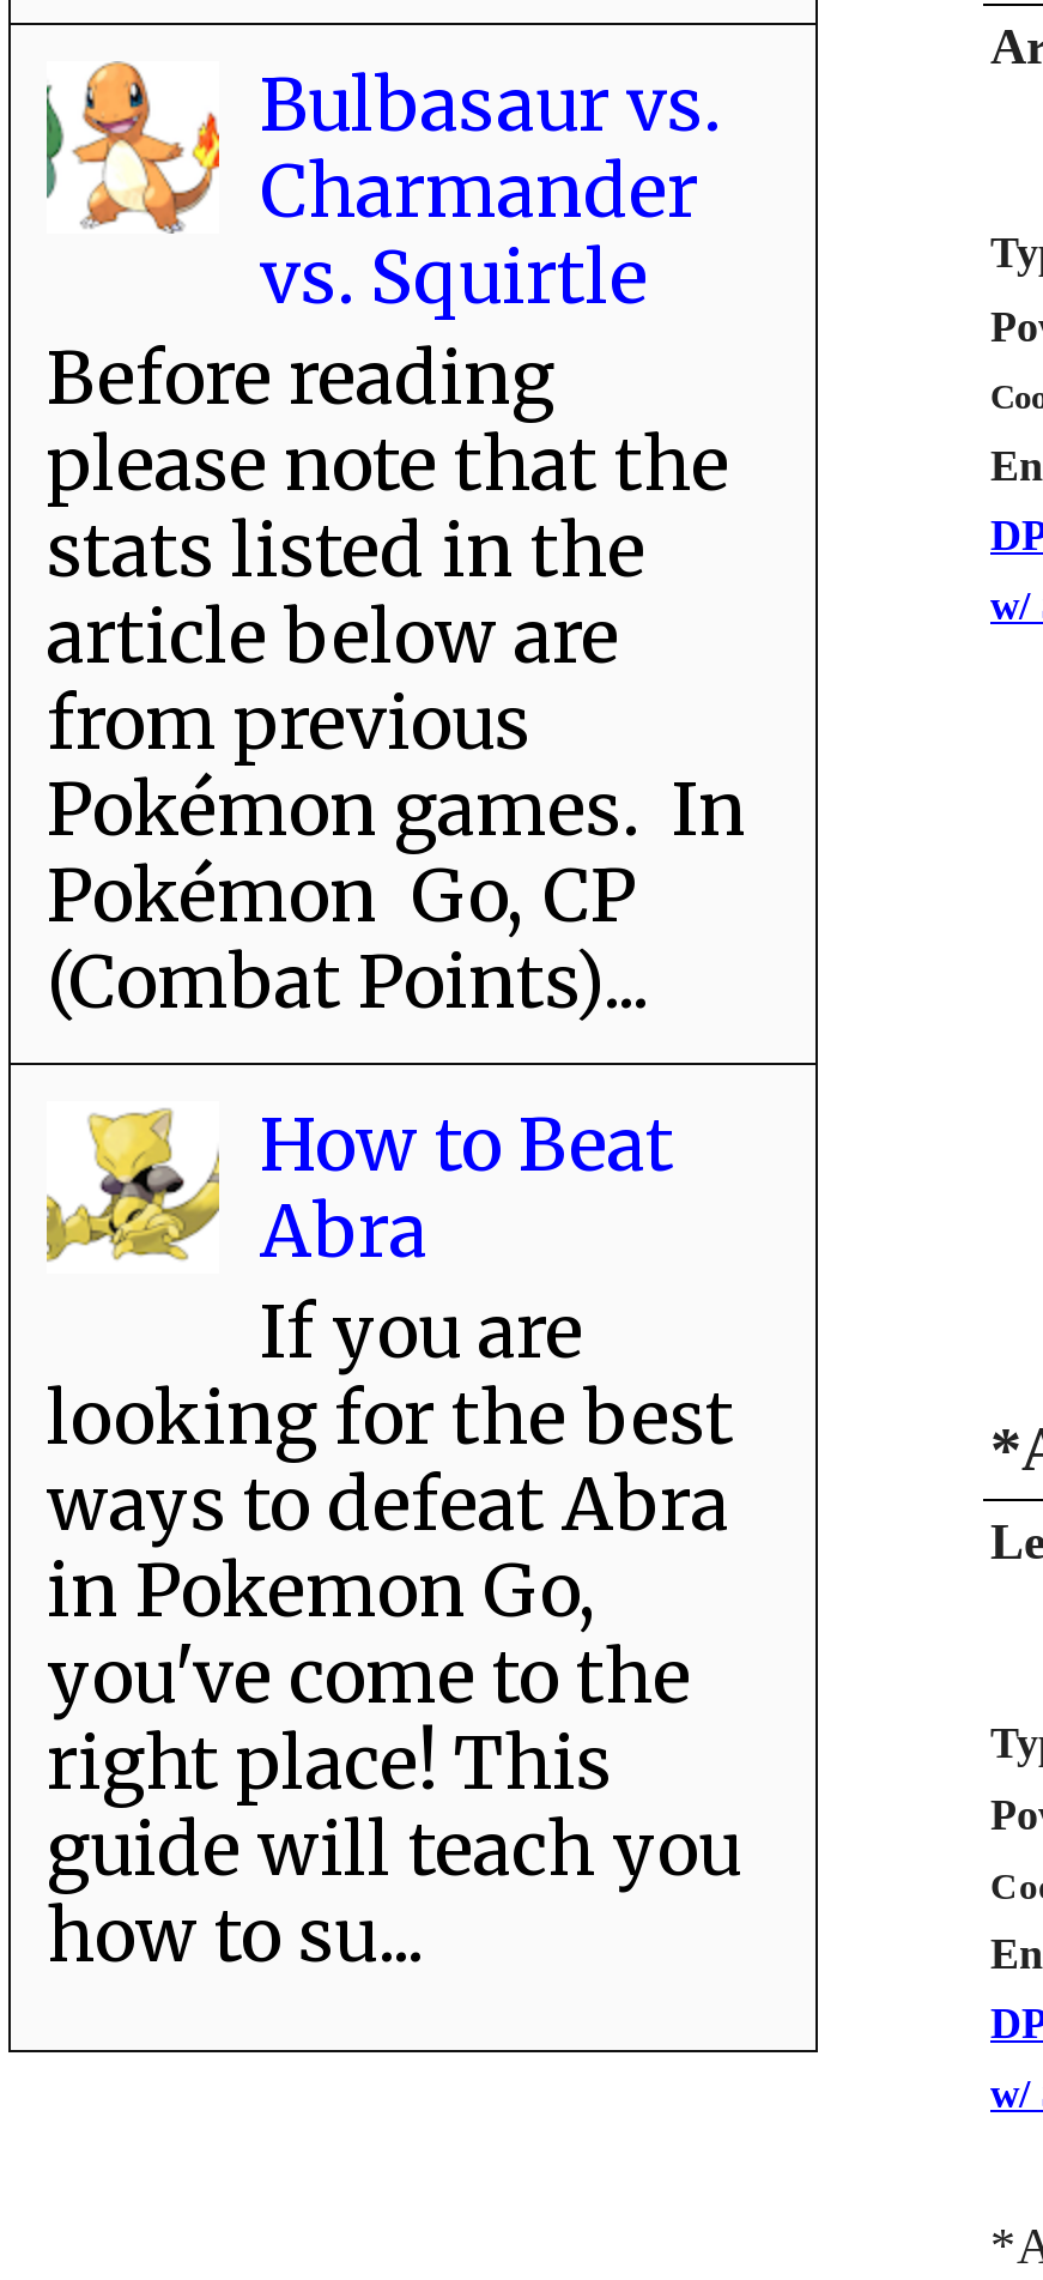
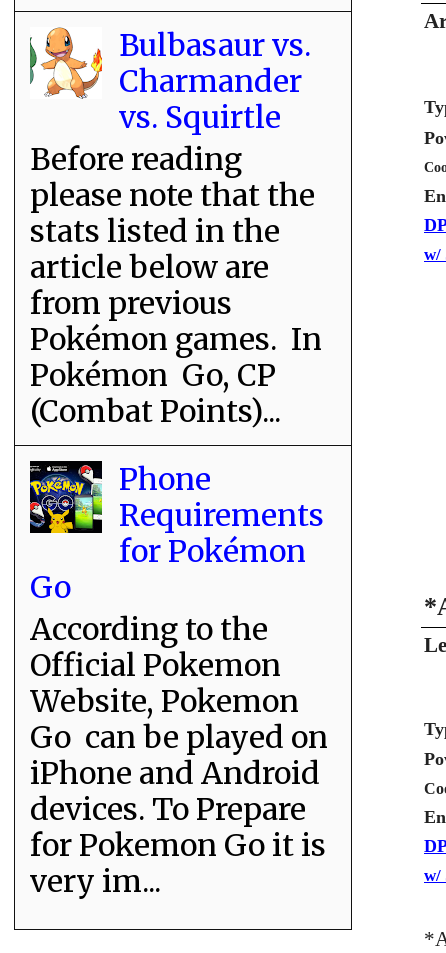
[44,1098,741,1980] [image] | How to Beat | Abra | If you are | looking for the best | ways to defeat Abra | in Pokemon Go, | you've come to the | right place! This | guide will teach you | how to su... -> [29,460,328,900] [image] | Phone | Requirements | for Pokémon | Go | According to the | Official Pokemon | Website, Pokemon | Go can be played on | iPhone and Android | devices. To Prepare | for Pokemon Go it is | very im...

